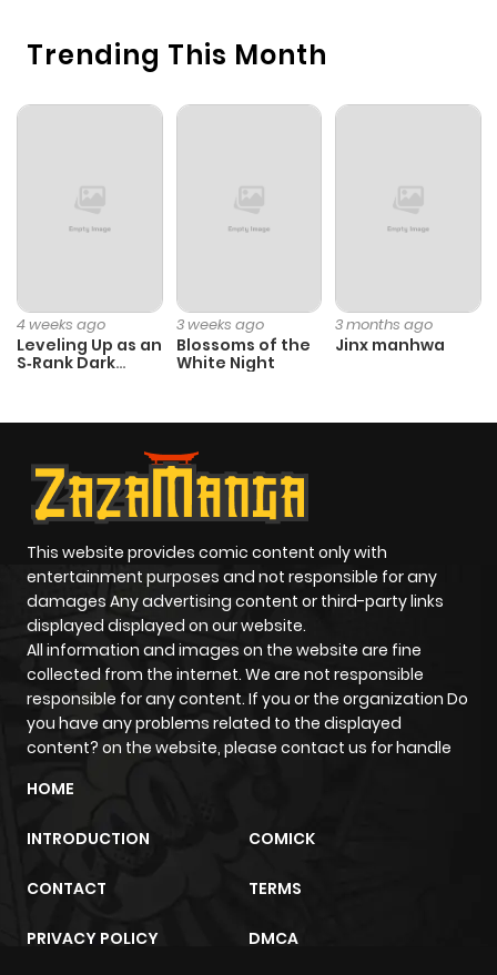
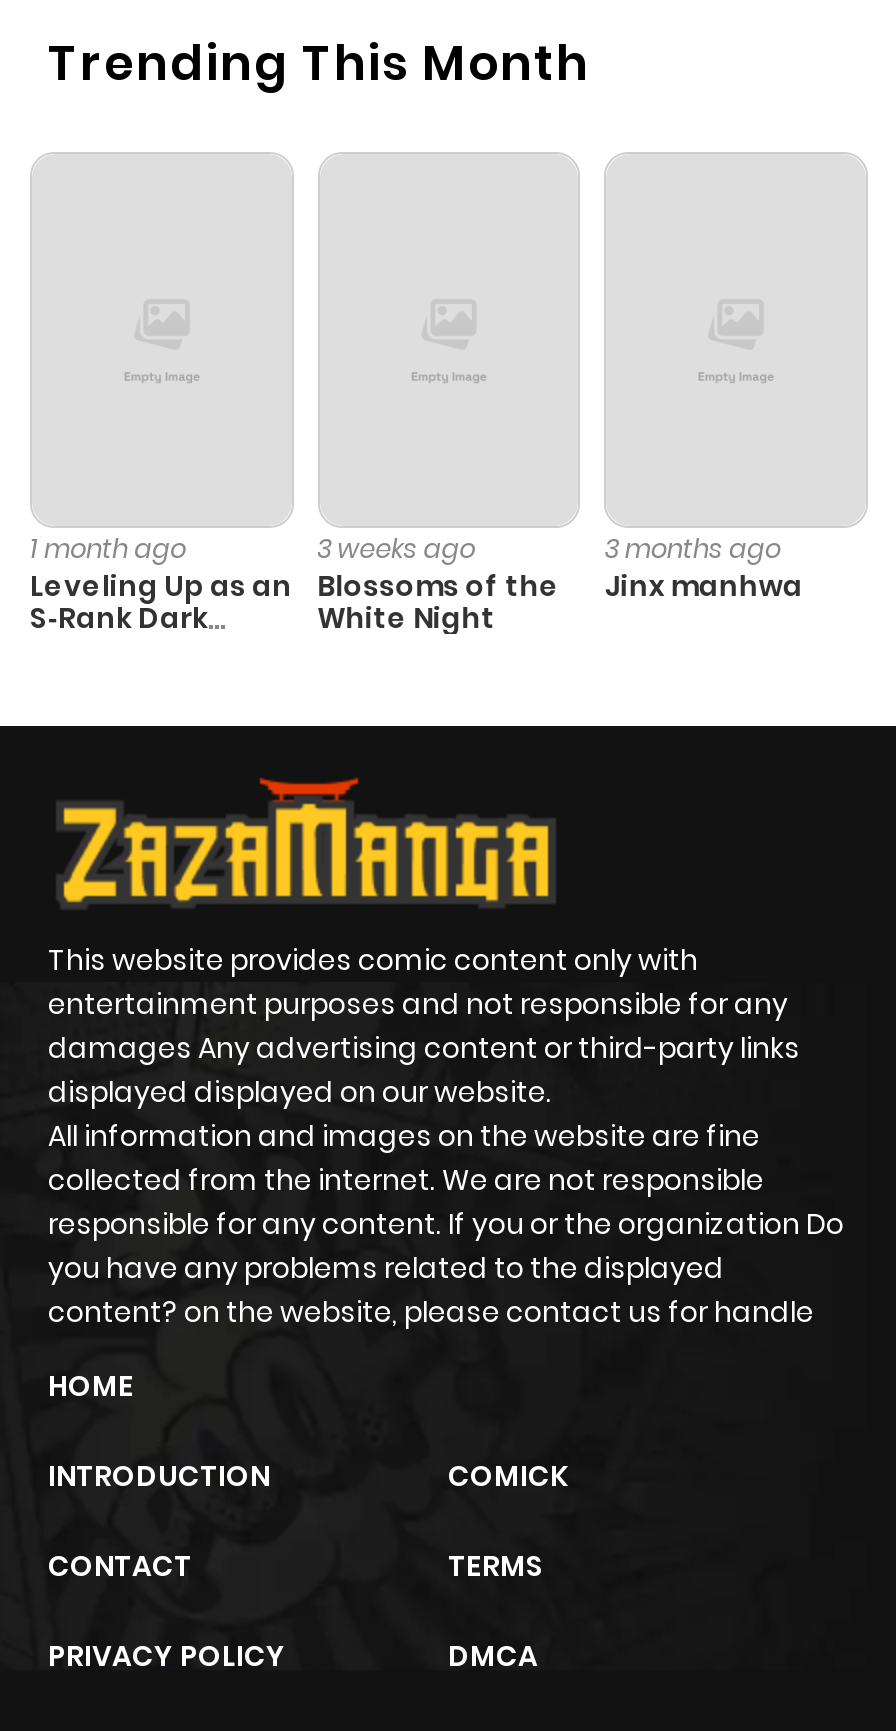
[17,314,105,335] 4 weeks ago -> [30,531,186,569] 1 month ago

